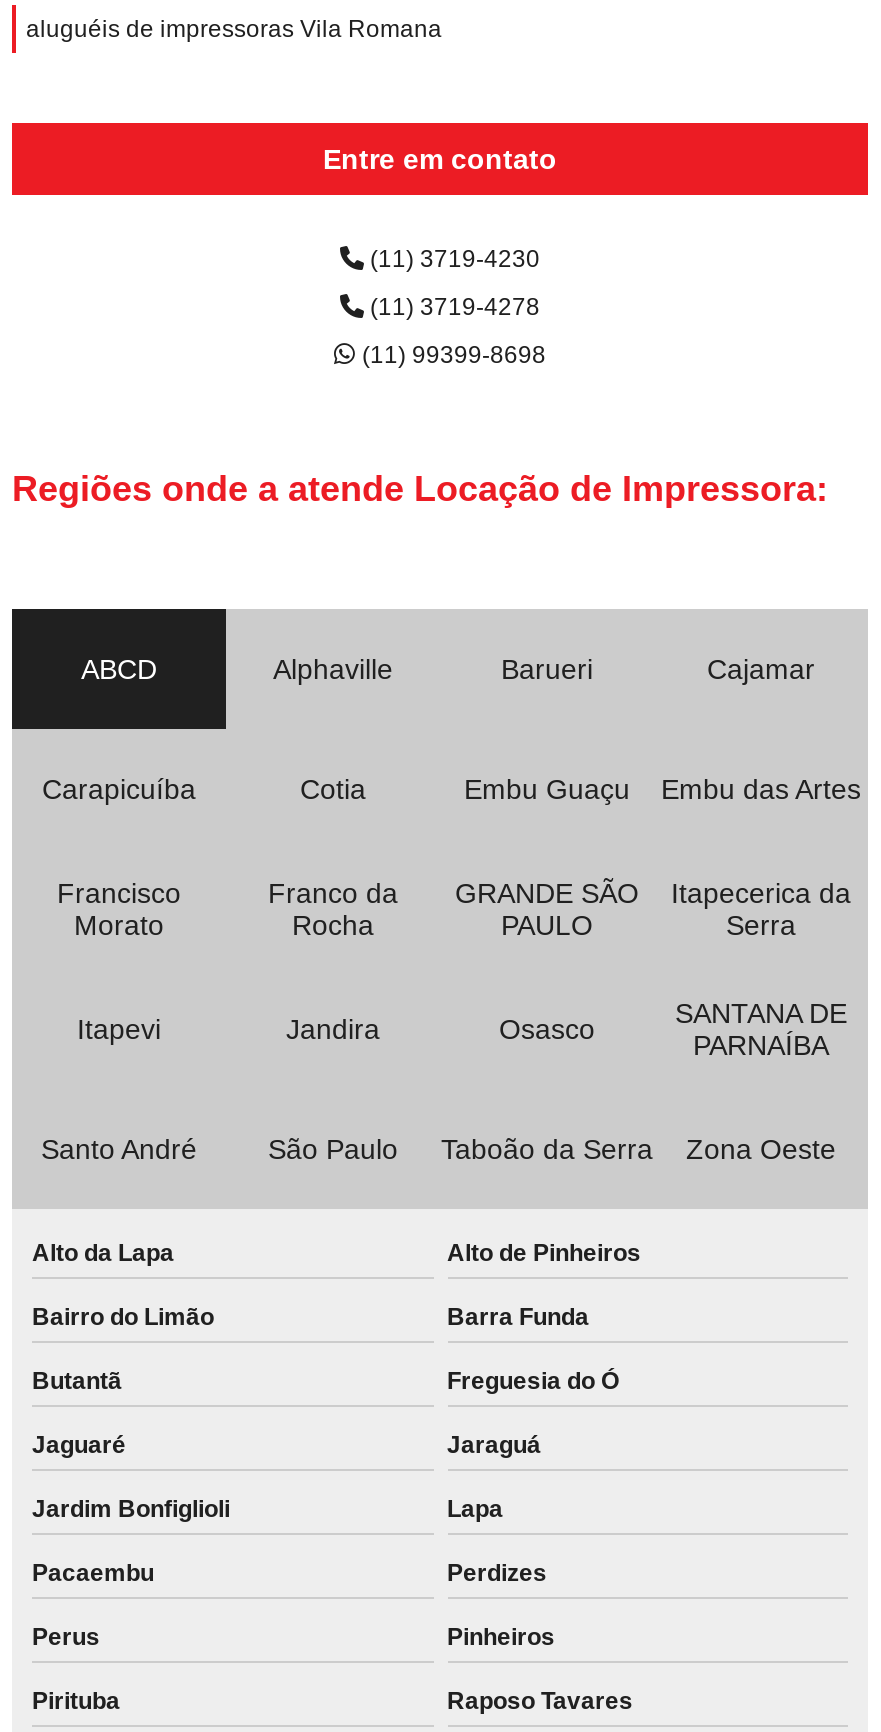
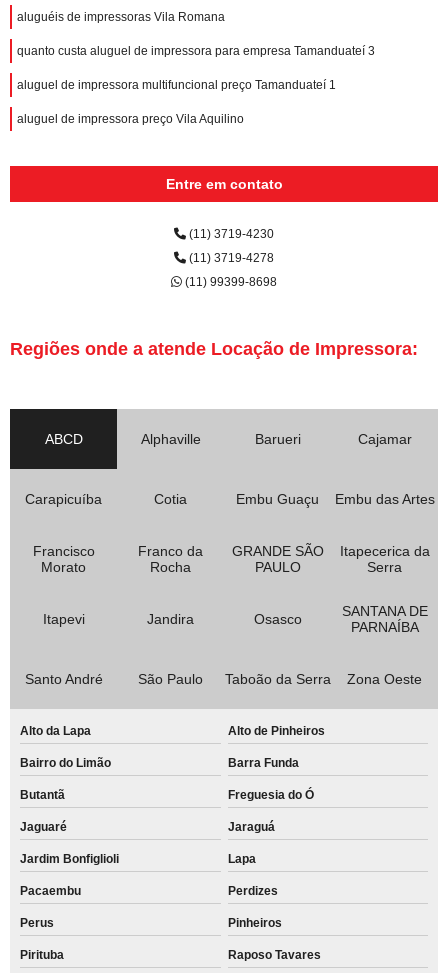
none -> [17,44,375,126] quanto custa aluguel de impressora para empresa Tamanduateí 3 | aluguel de impressora multifuncional preço Tamanduateí 1 | aluguel de impressora preço Vila Aquilino

